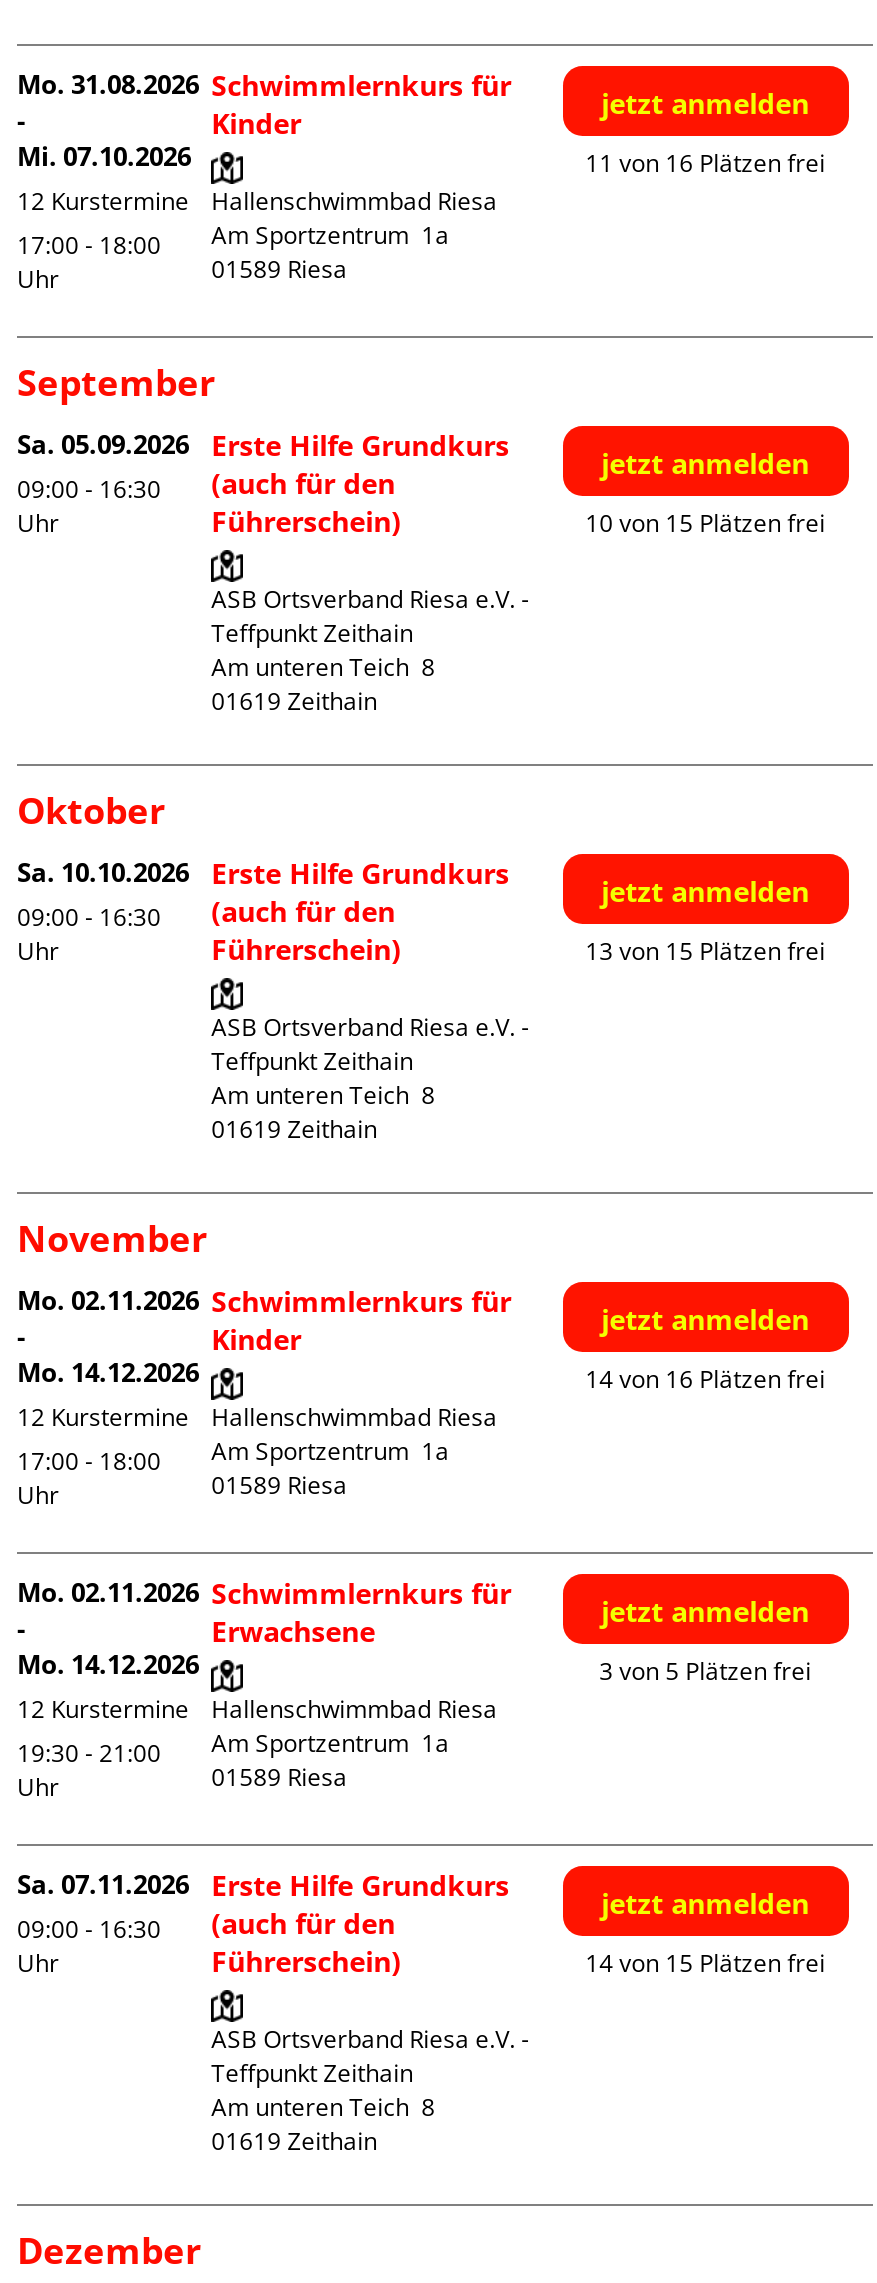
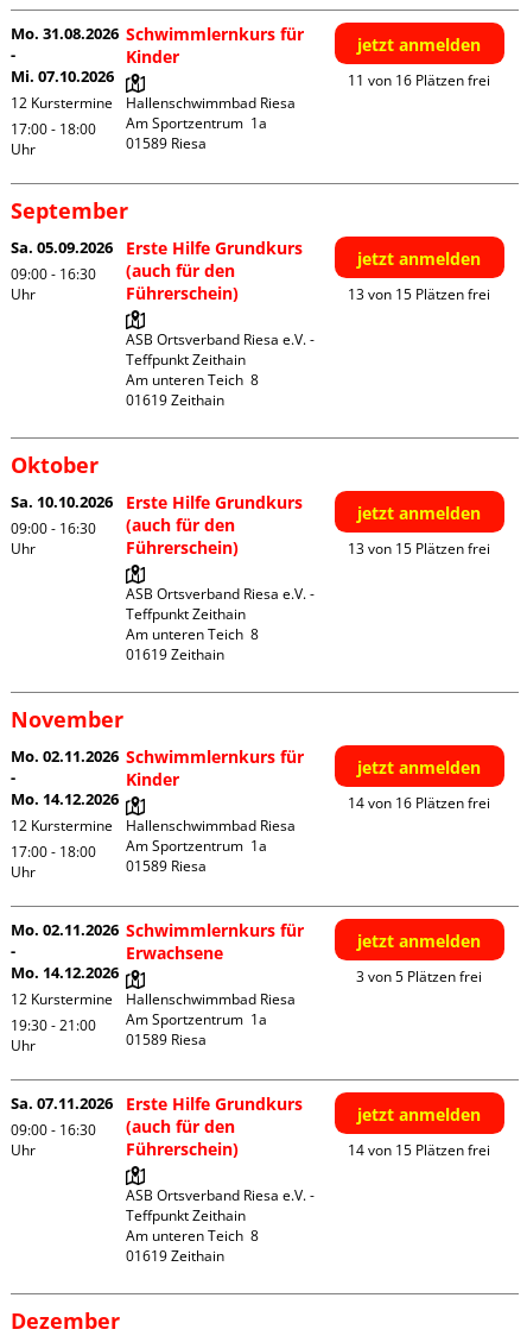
[585,506,825,540] 10 von 15 Plätzen frei -> [348,284,490,304] 13 von 15 Plätzen frei

